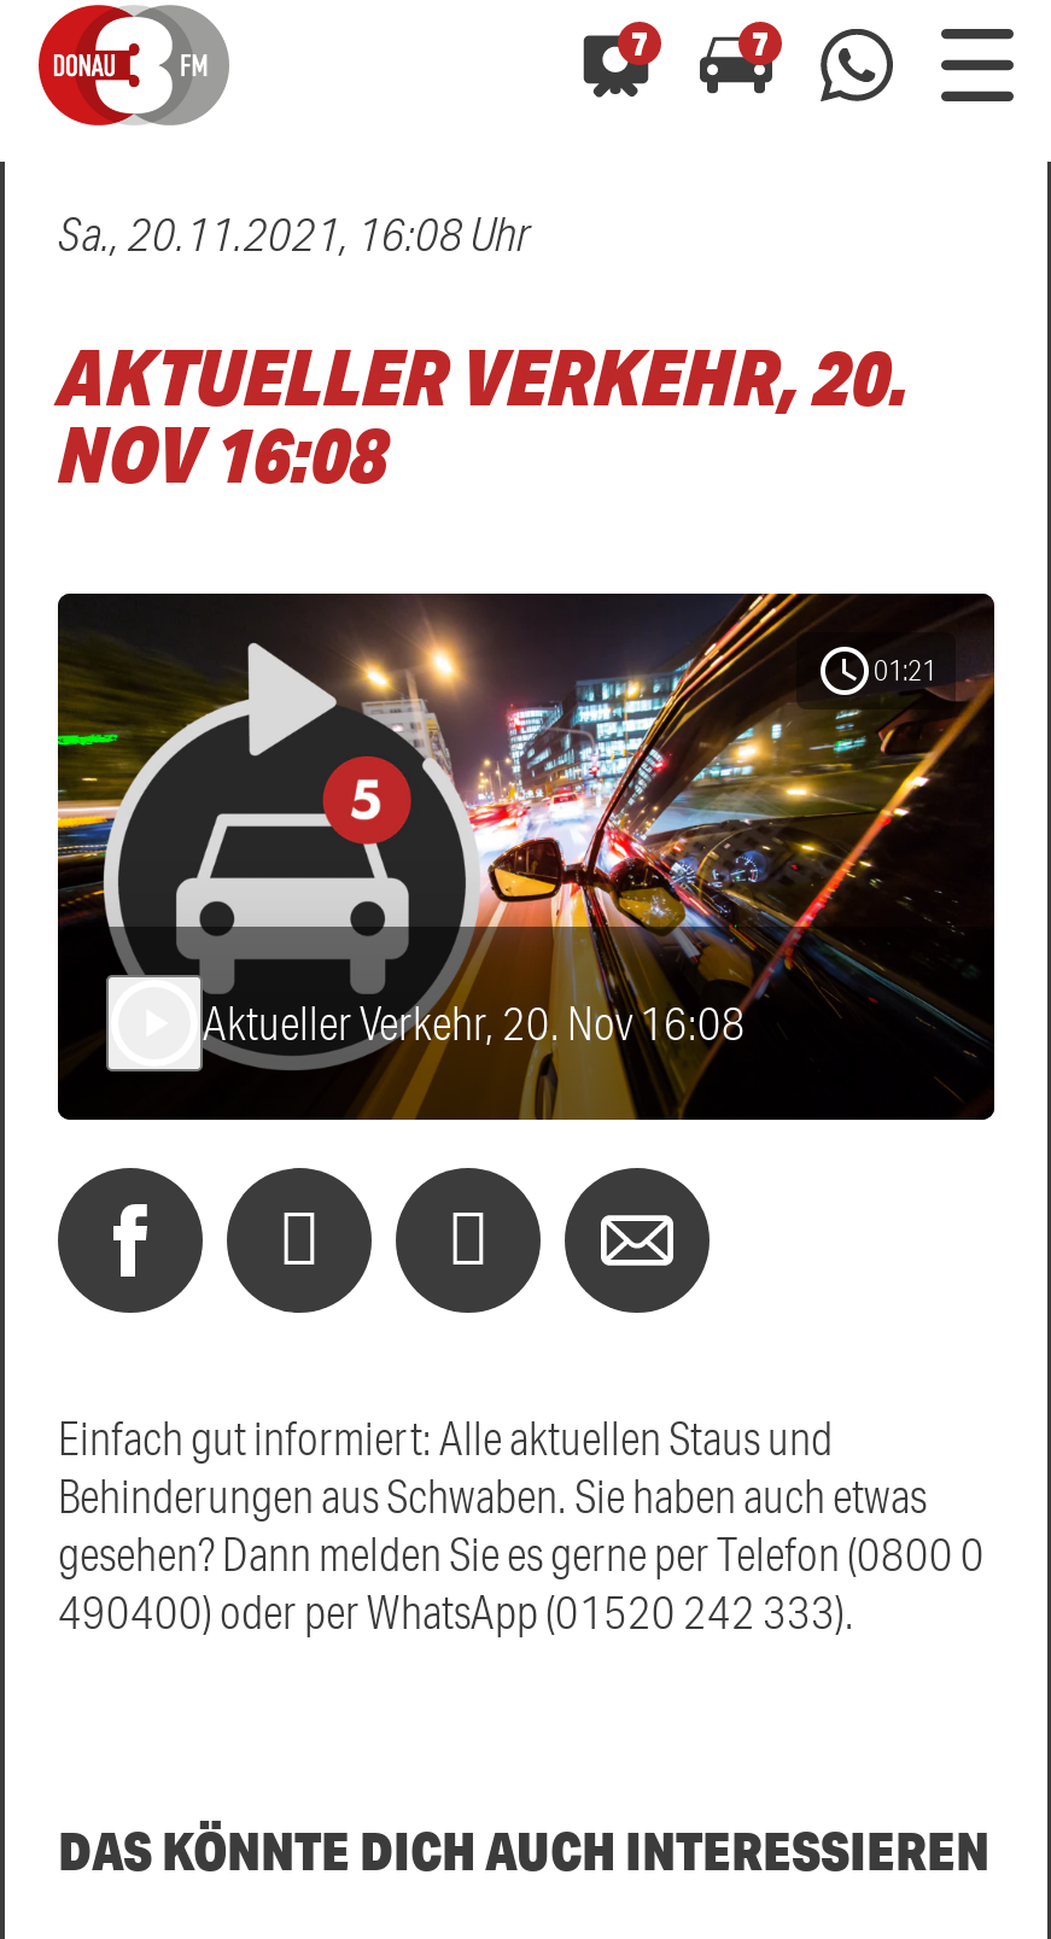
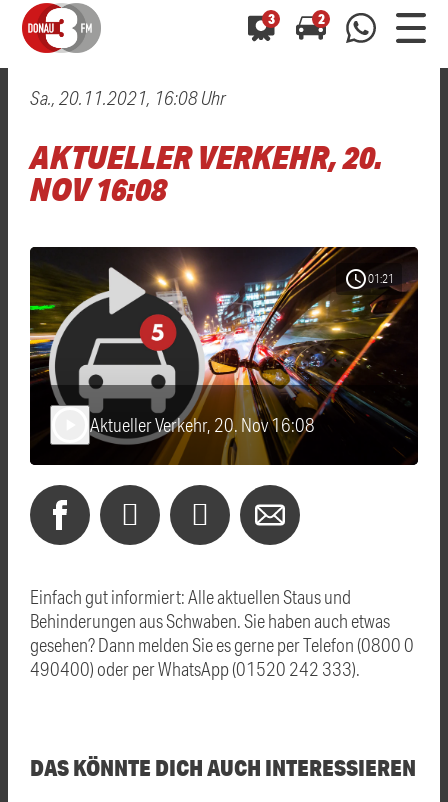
[631,22,648,65] 7 -> [267,10,274,28] 3
[752,22,769,65] 7 -> [317,10,324,28] 2

